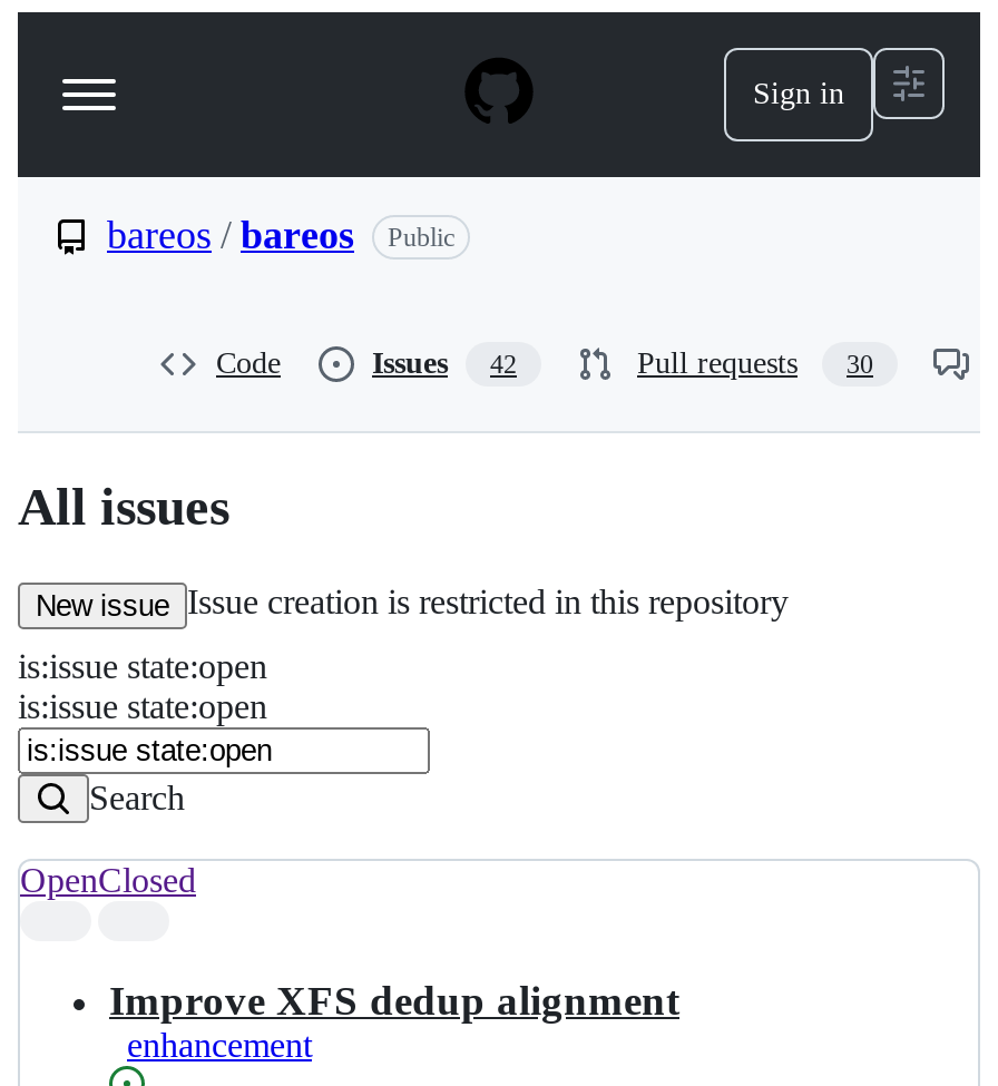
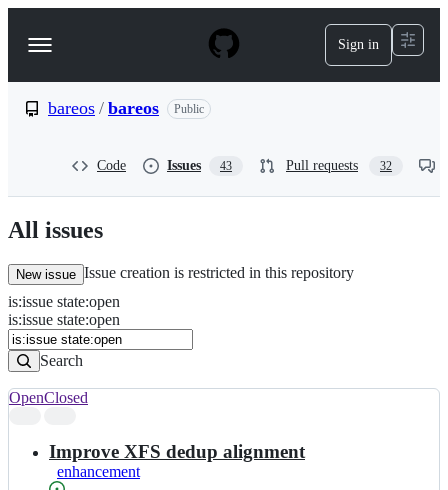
[372,346,517,380] Issues 42 -> [167,158,232,173] Issues 43
[637,346,873,380] Pull requests 30 -> [286,158,392,173] Pull requests 32

